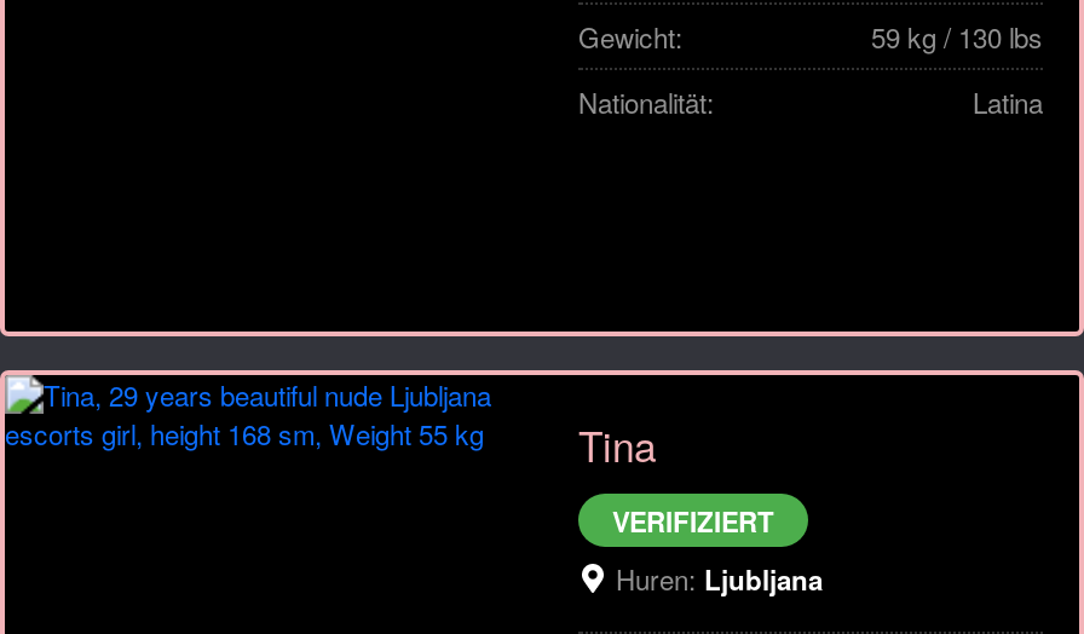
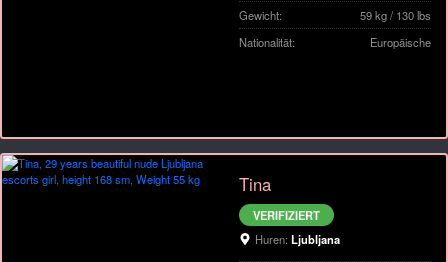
[973,81,1043,120] Latina -> [370,34,431,50] Europäische

